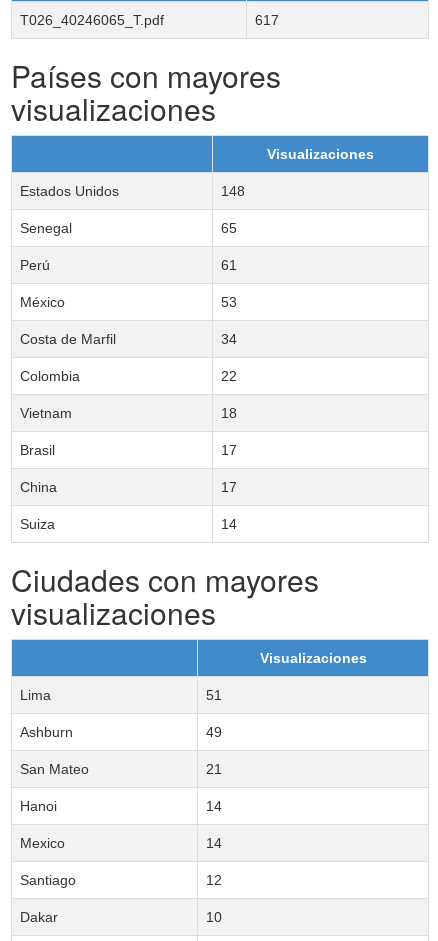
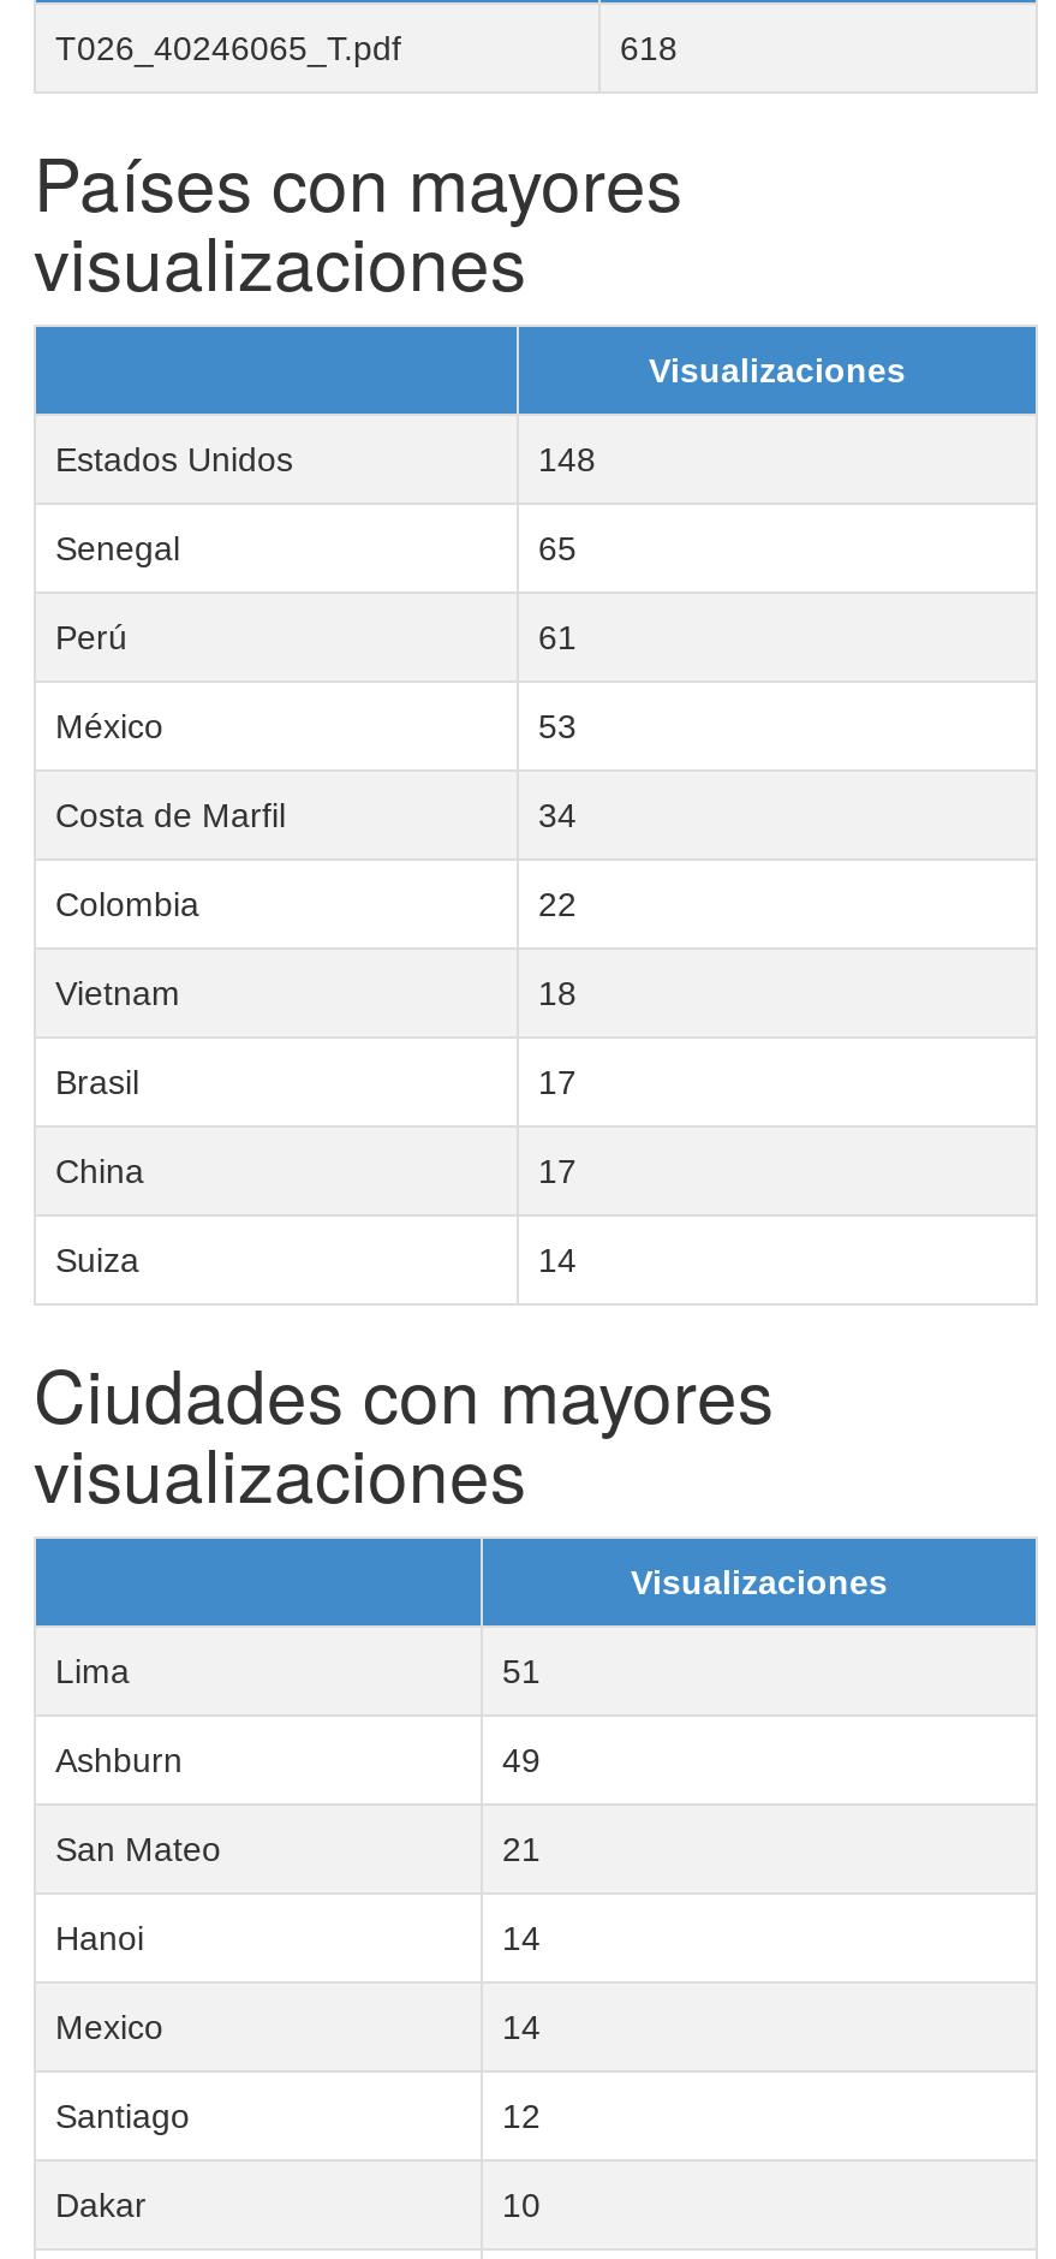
[255,12,279,28] 617 -> [620,29,678,67] 618

